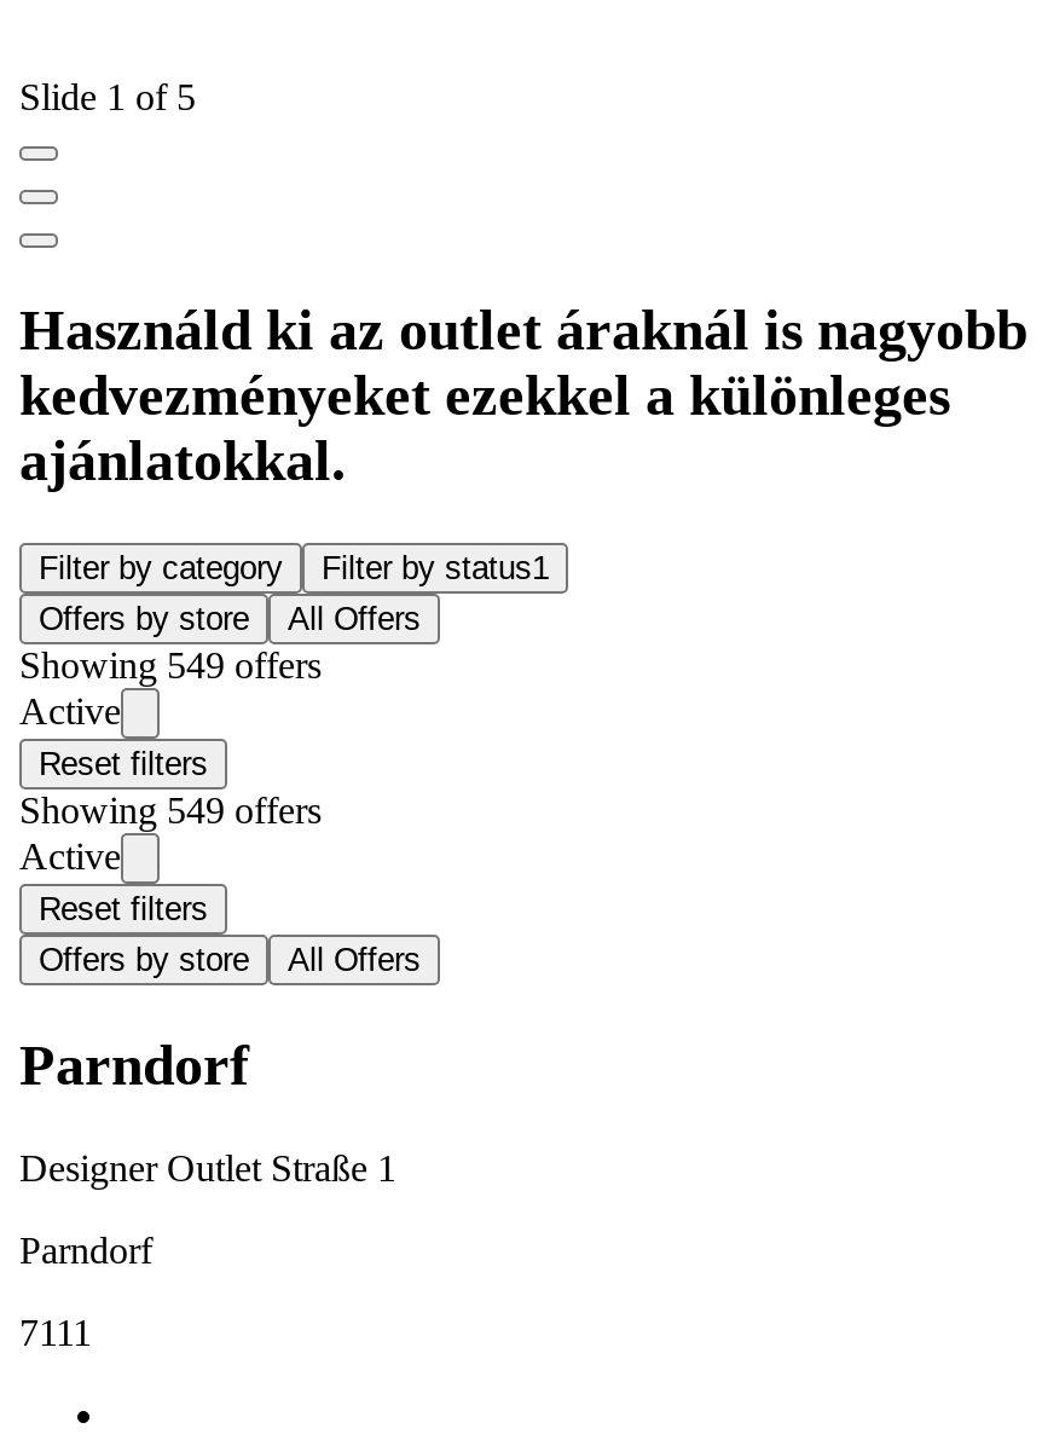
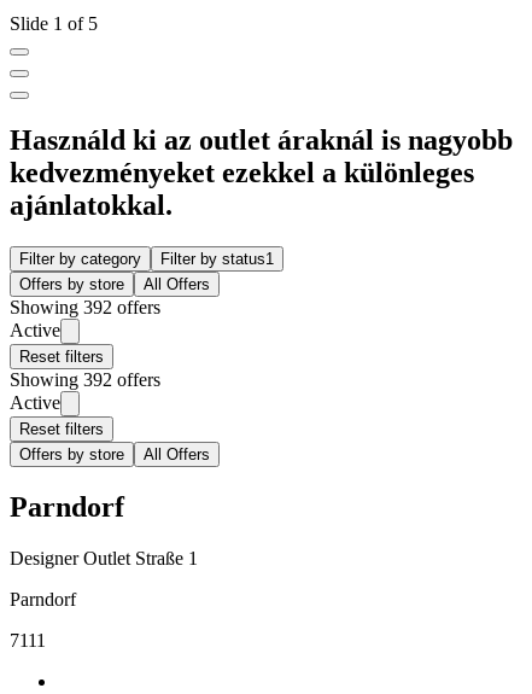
[19,644,322,686] Showing 549 offers -> [10,297,160,317] Showing 392 offers
[19,790,322,831] Showing 549 offers -> [10,369,160,390] Showing 392 offers

